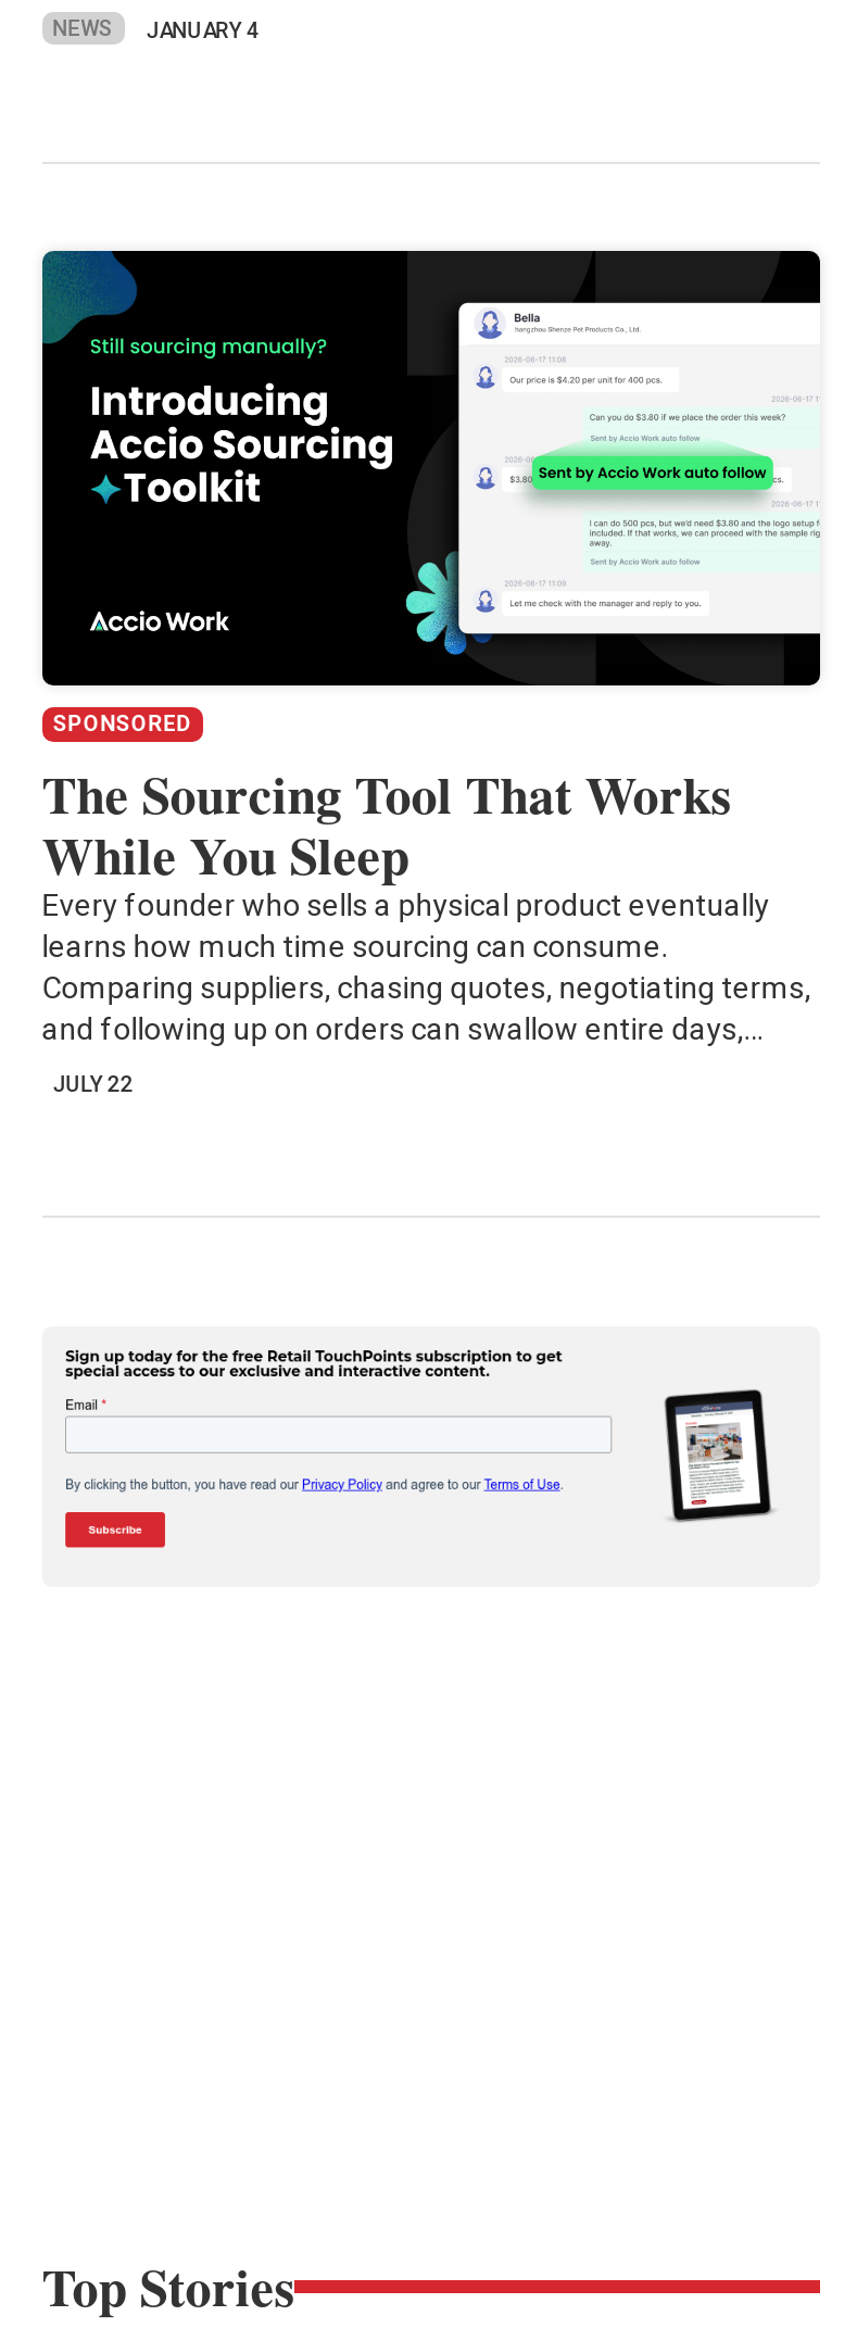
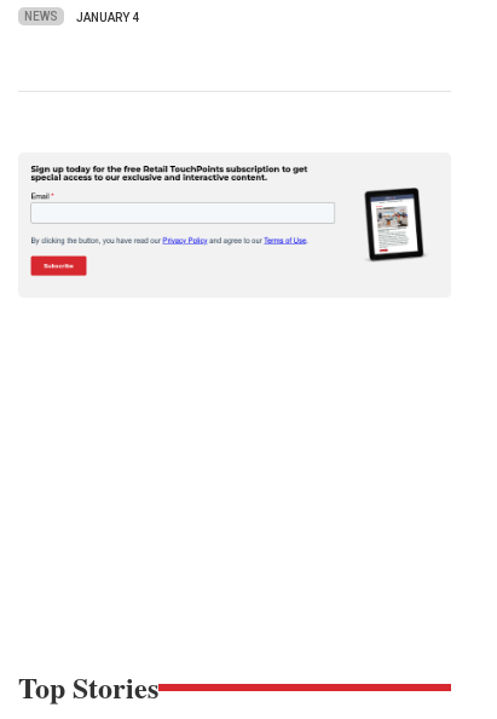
[40,249,822,1097] [image] | SPONSORED | The Sourcing Tool That Works | While You Sleep | Every founder who sells a physical product eventually | learns how much time sourcing can consume. | Comparing suppliers, chasing quotes, negotiating terms, | and following up on orders can swallow entire days,… | JULY 22 -> none

